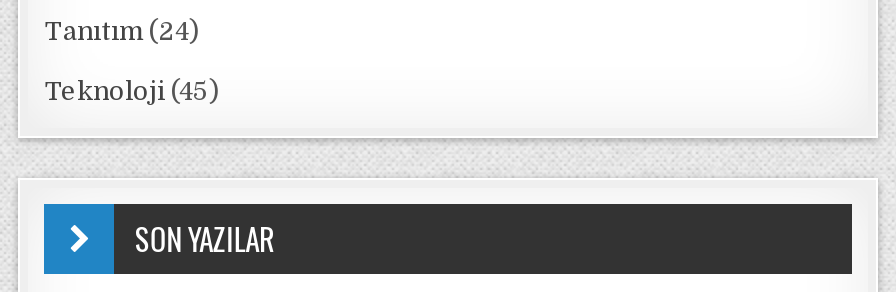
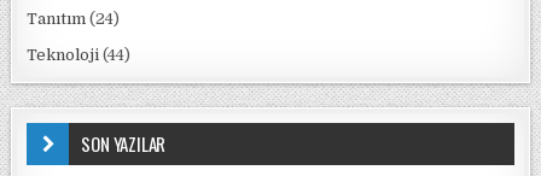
[45,76,219,106] Teknoloji (45) -> [27,46,131,64] Teknoloji (44)

